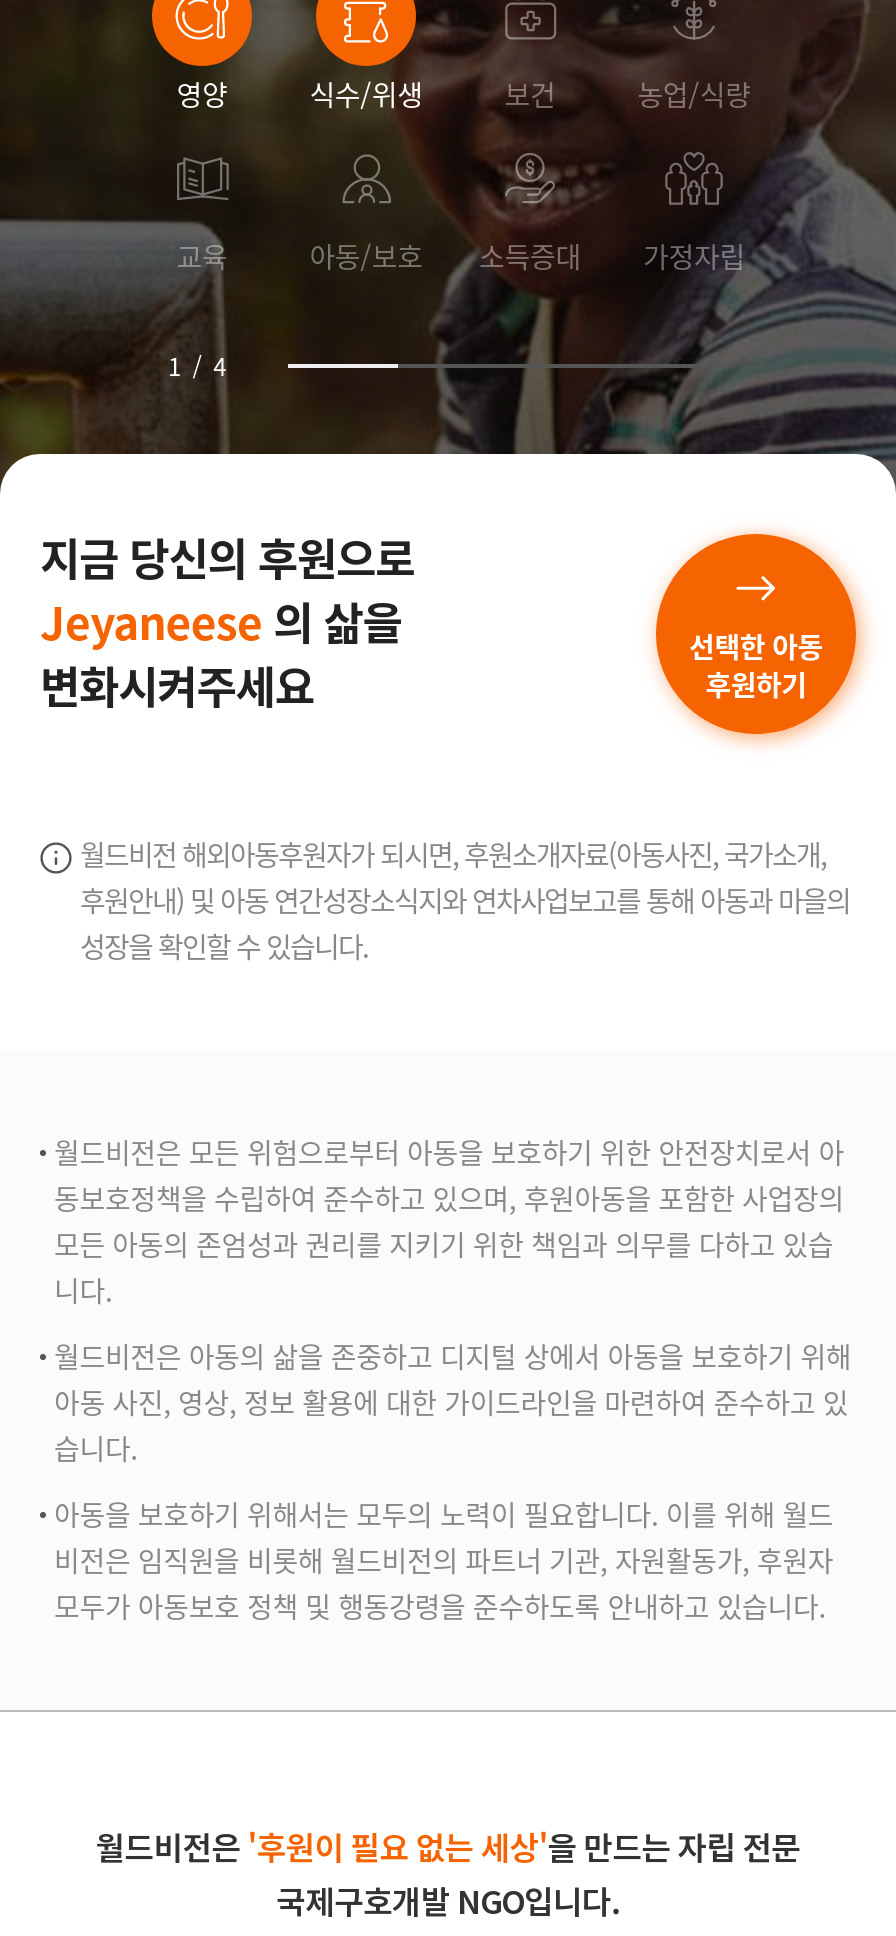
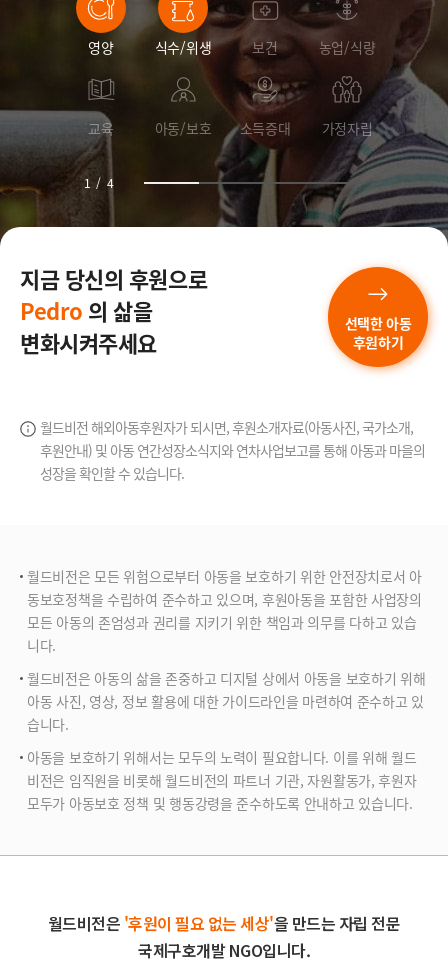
[40,588,402,652] Jeyaneese 의 삶을 -> [20,294,153,326] Pedro 의 삶을

